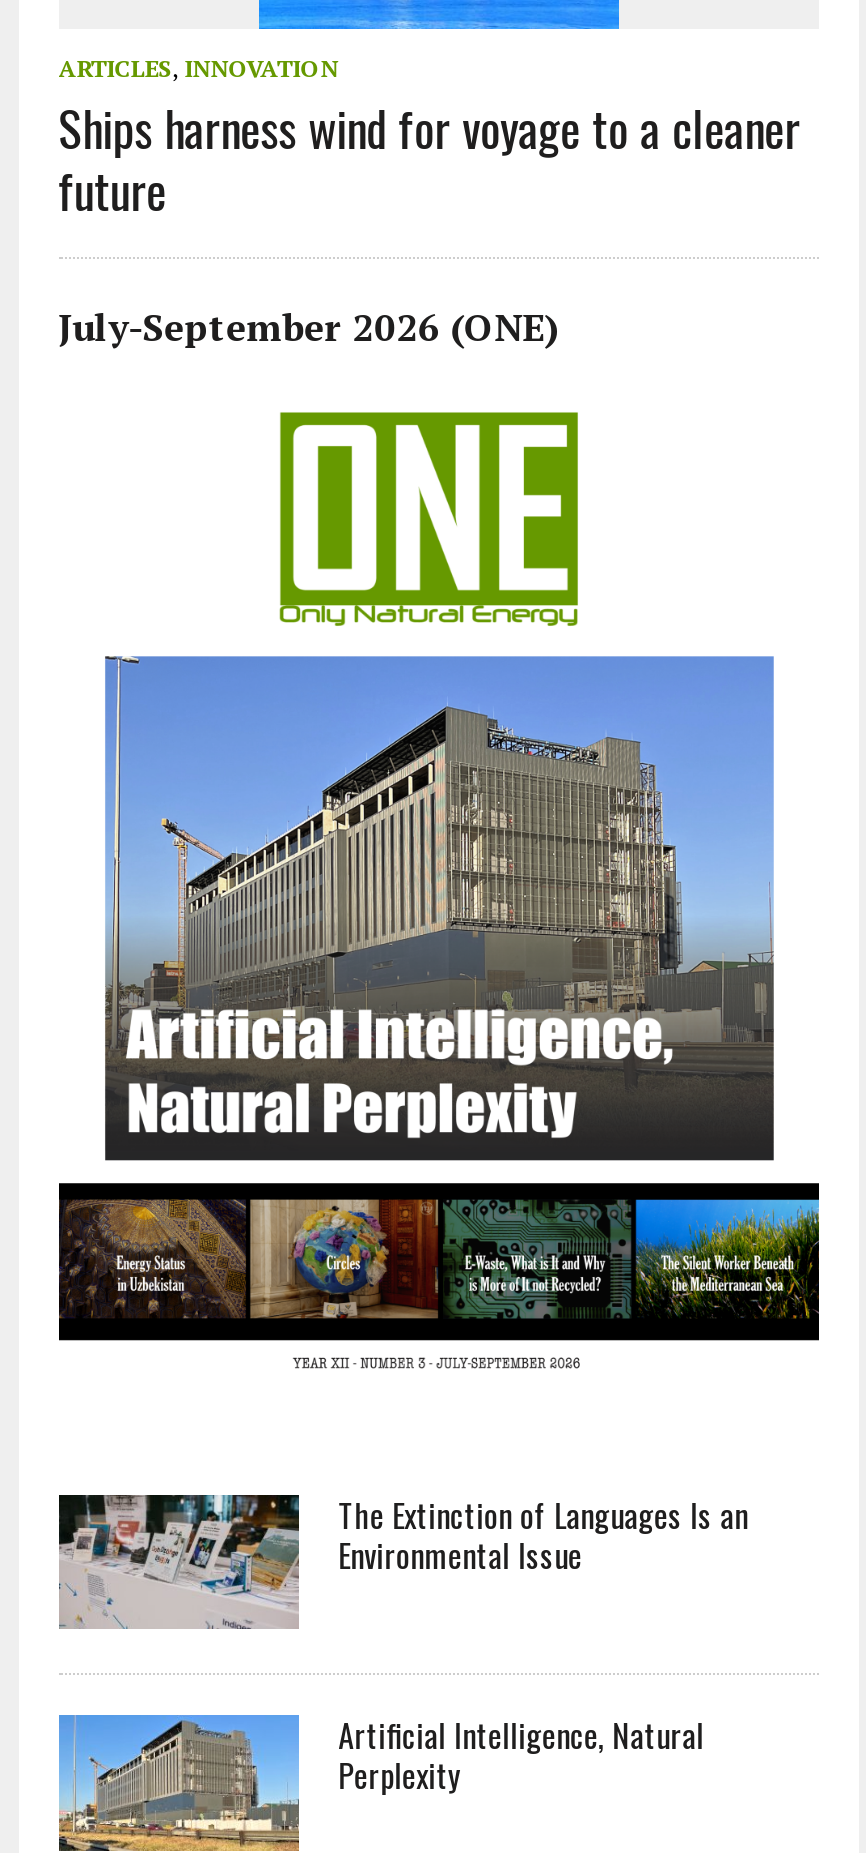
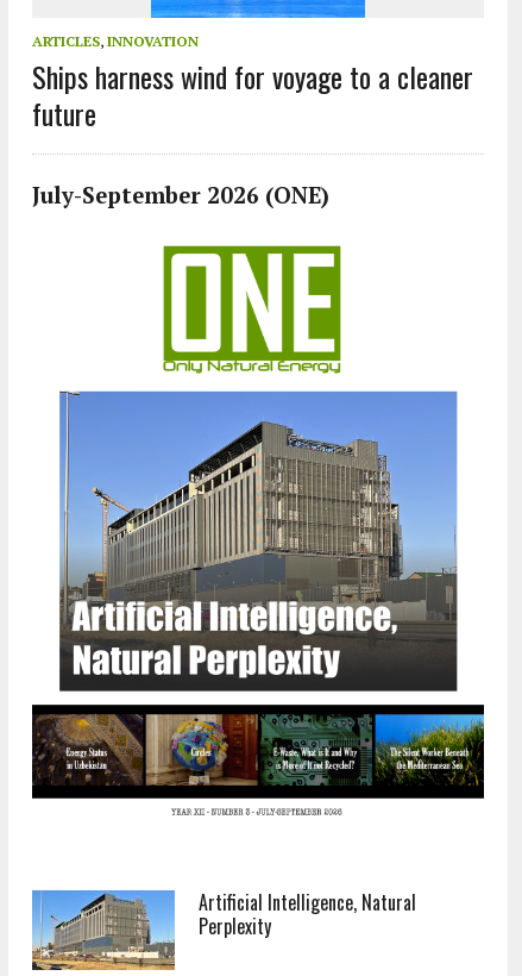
[59,1492,748,1630] [image] | The Extinction of Languages Is an | Environmental Issue -> none

